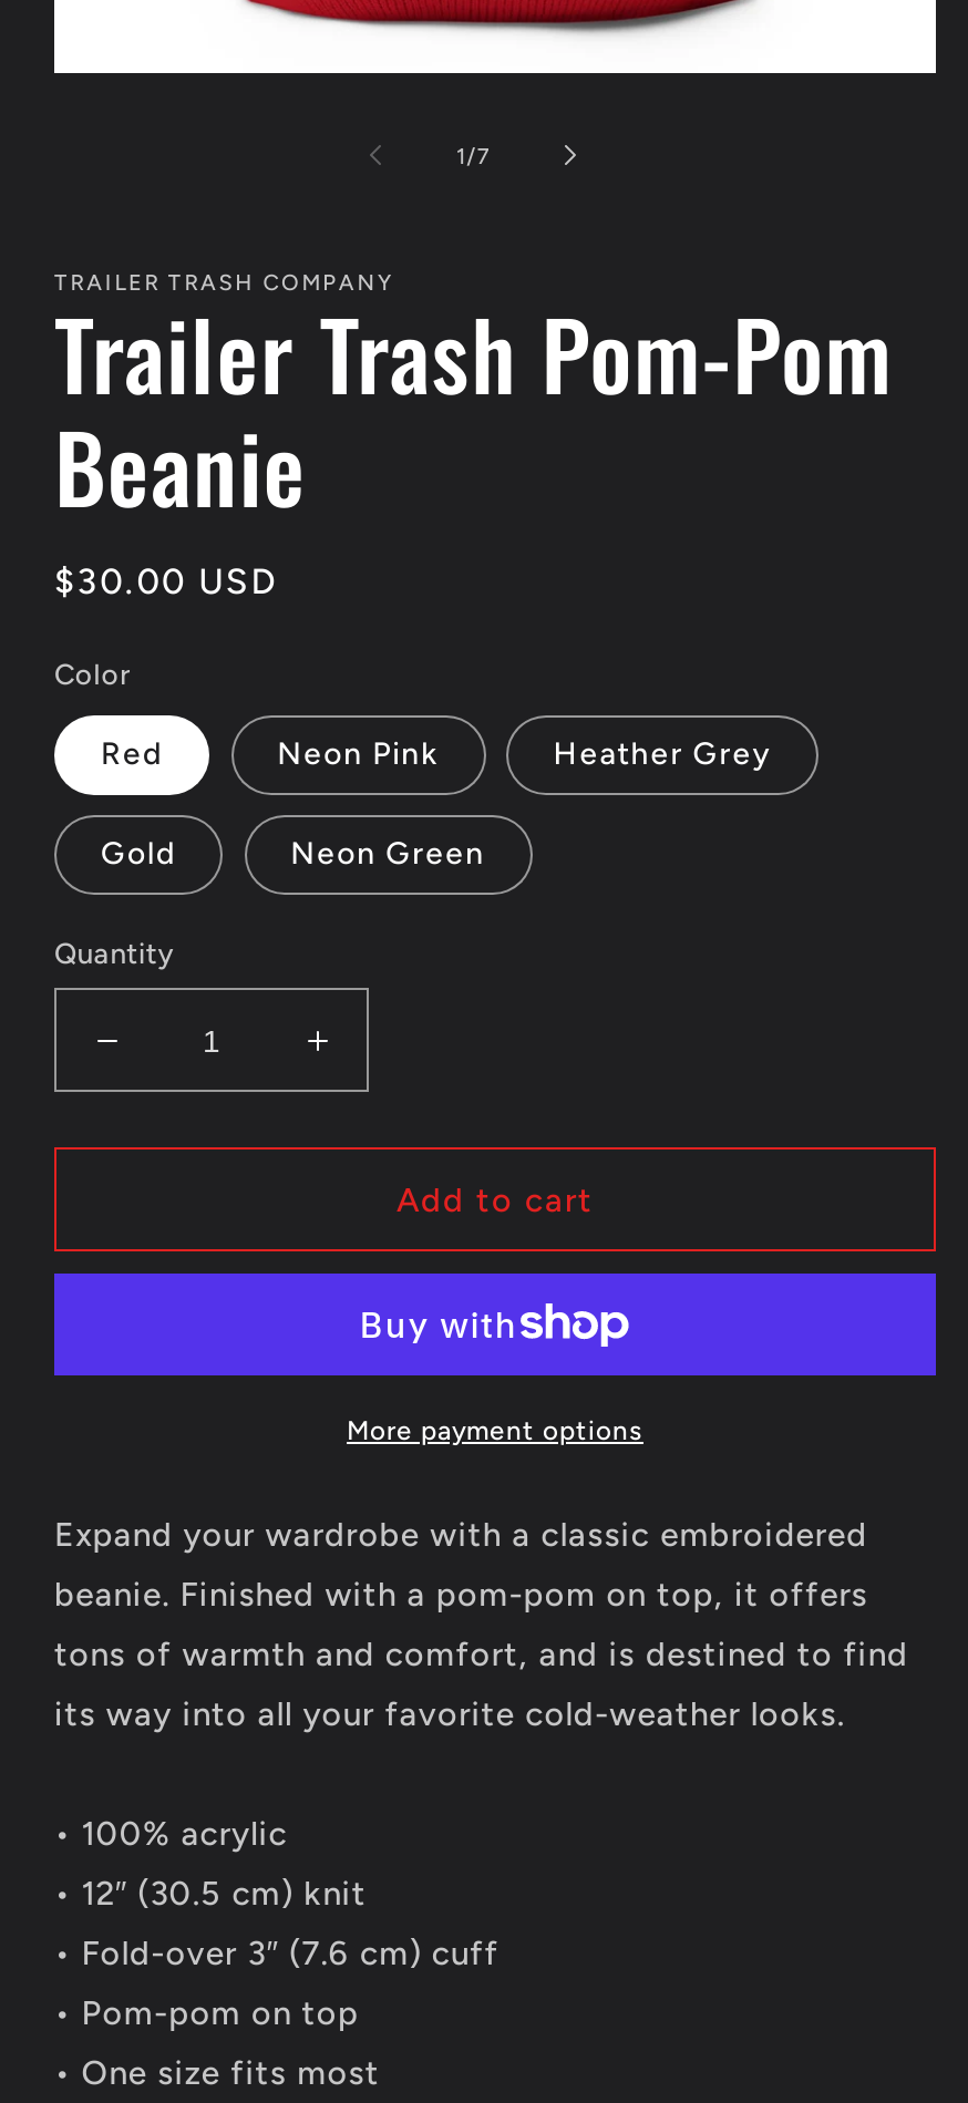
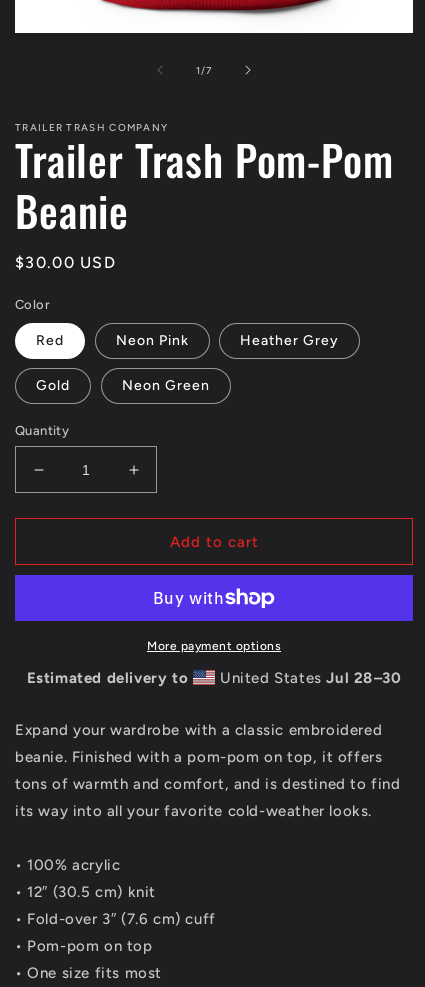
none -> [27,669,401,687] Estimated delivery to | United States Jul 28–30

